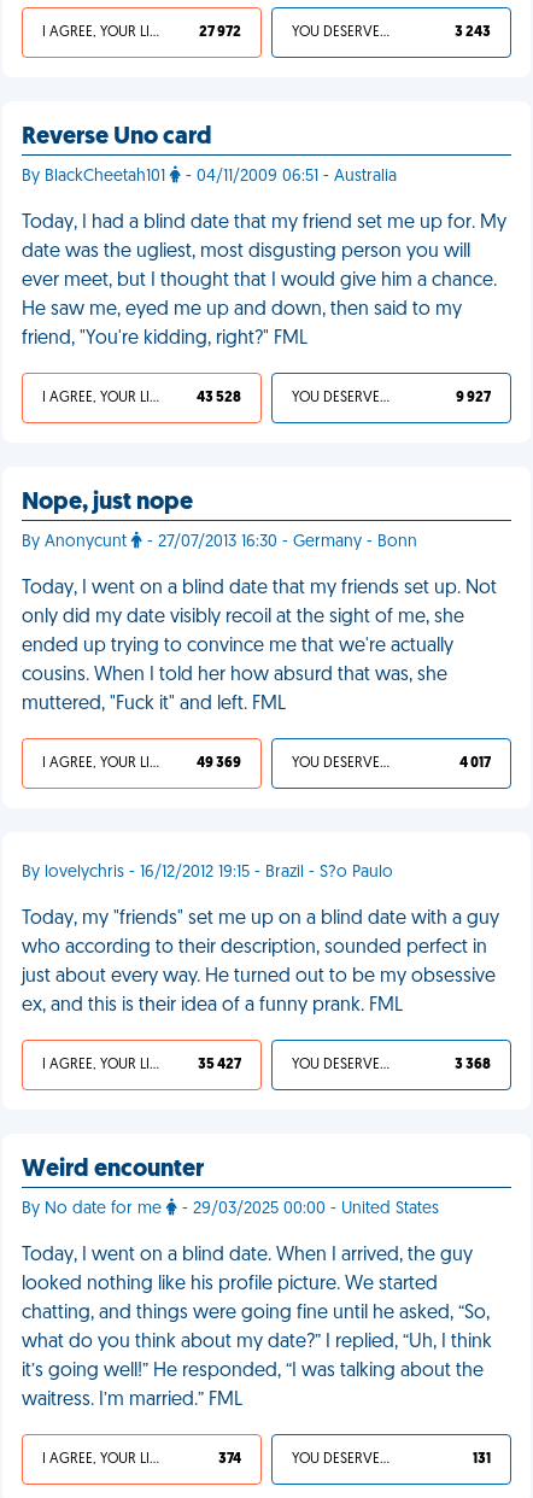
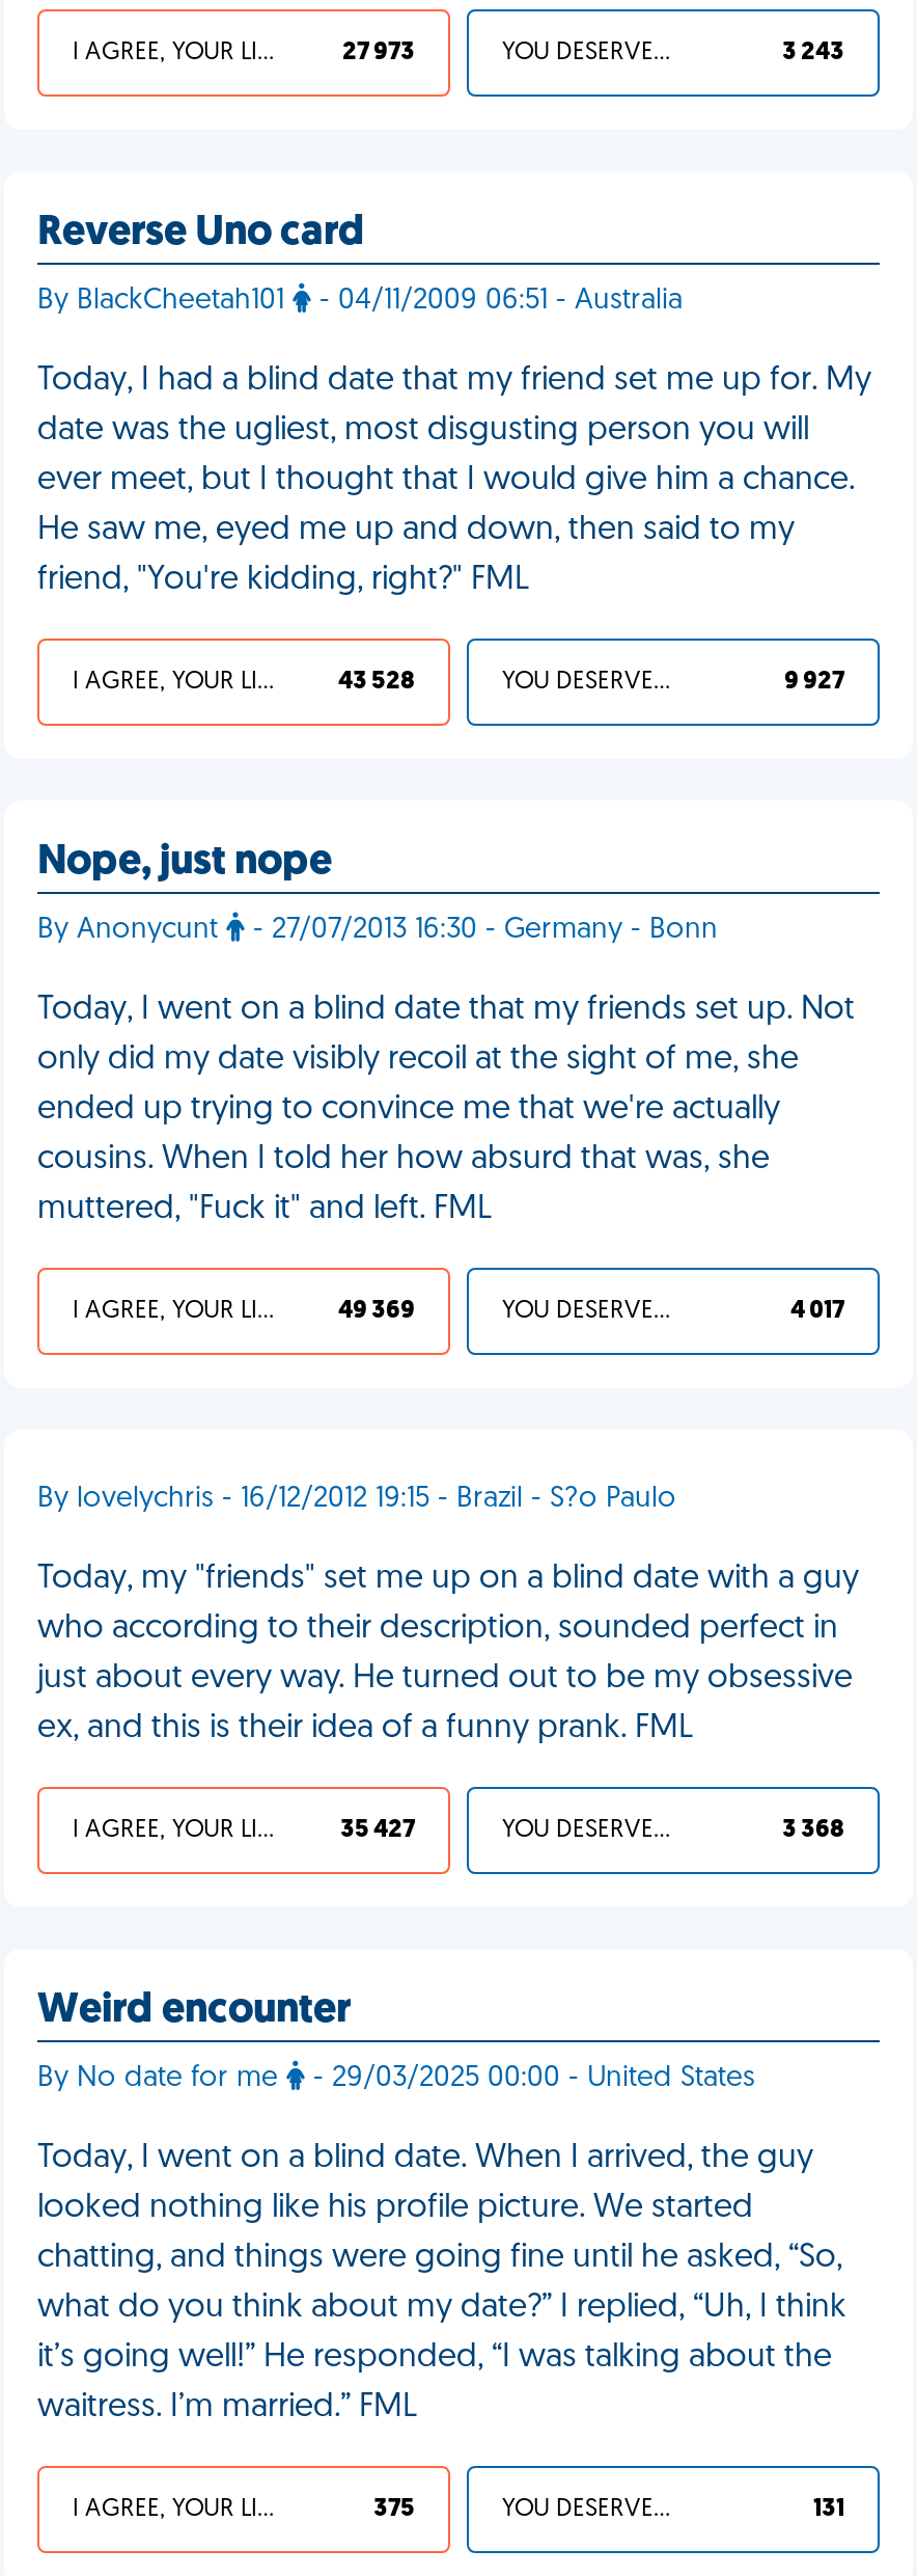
[199,25,241,40] 27 972 -> [342,40,415,65] 27 973
[218,1452,241,1467] 374 -> [373,2497,415,2522] 375

